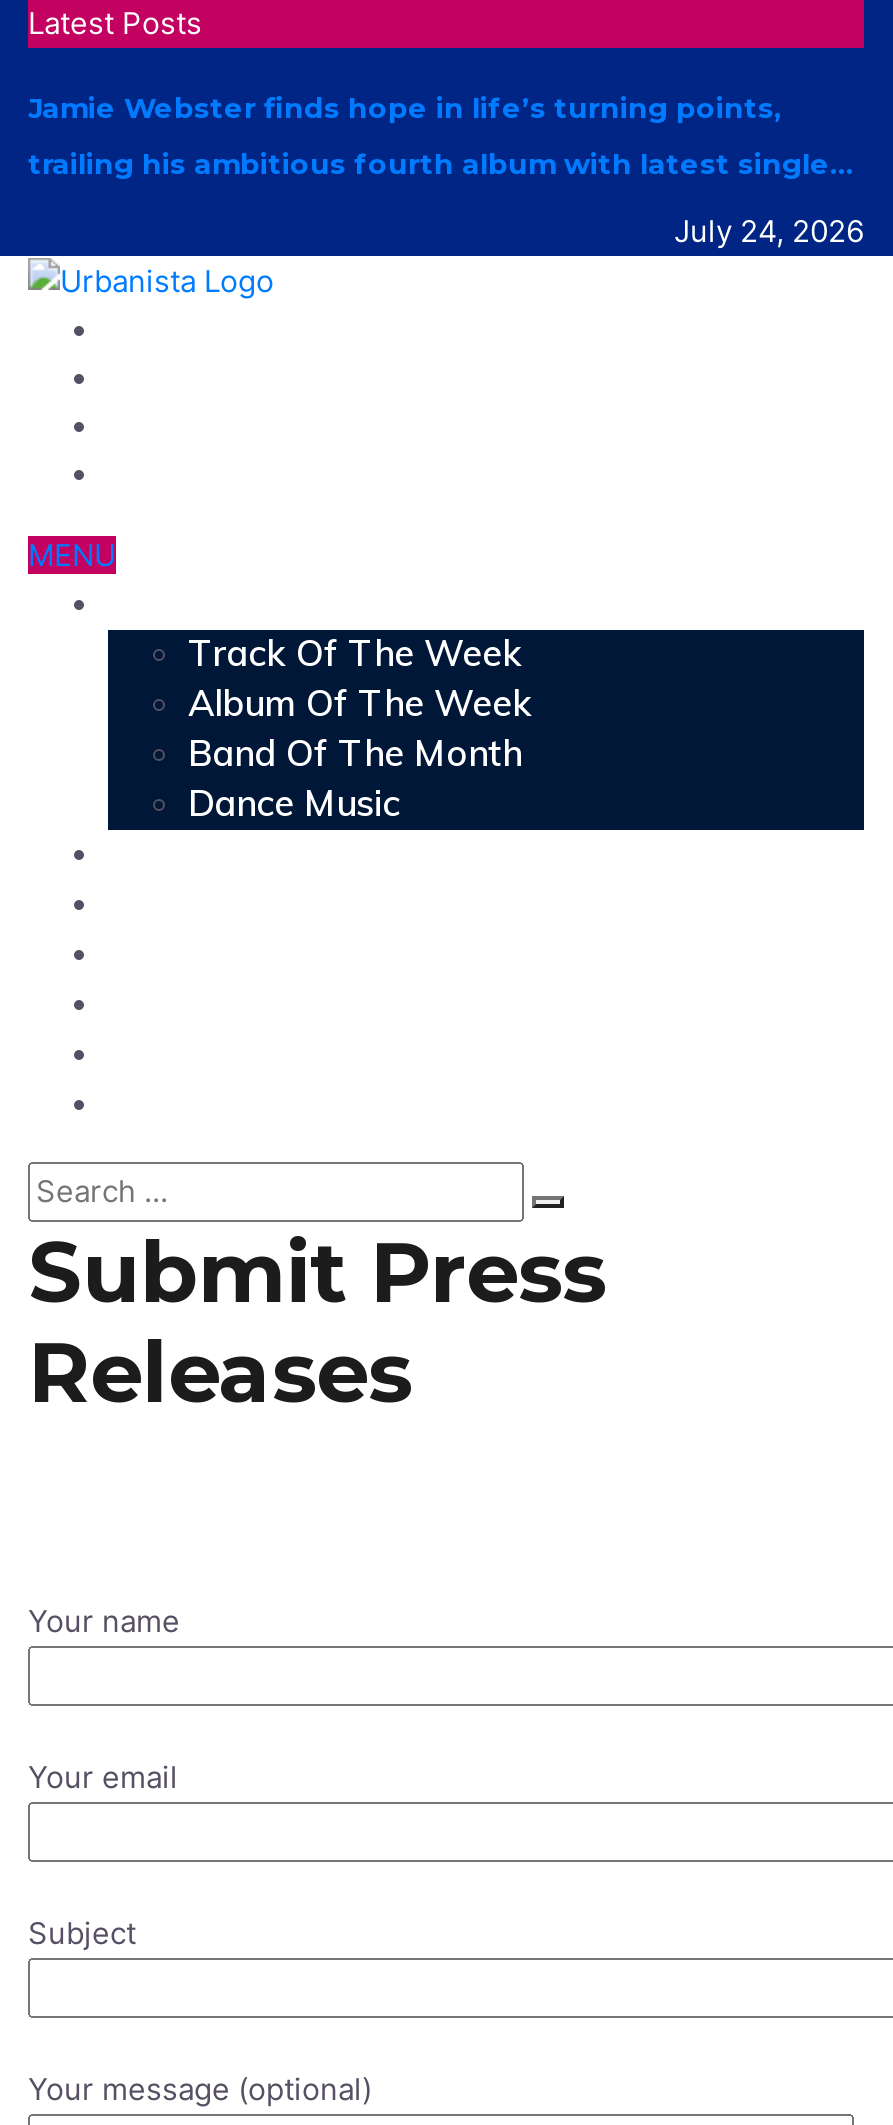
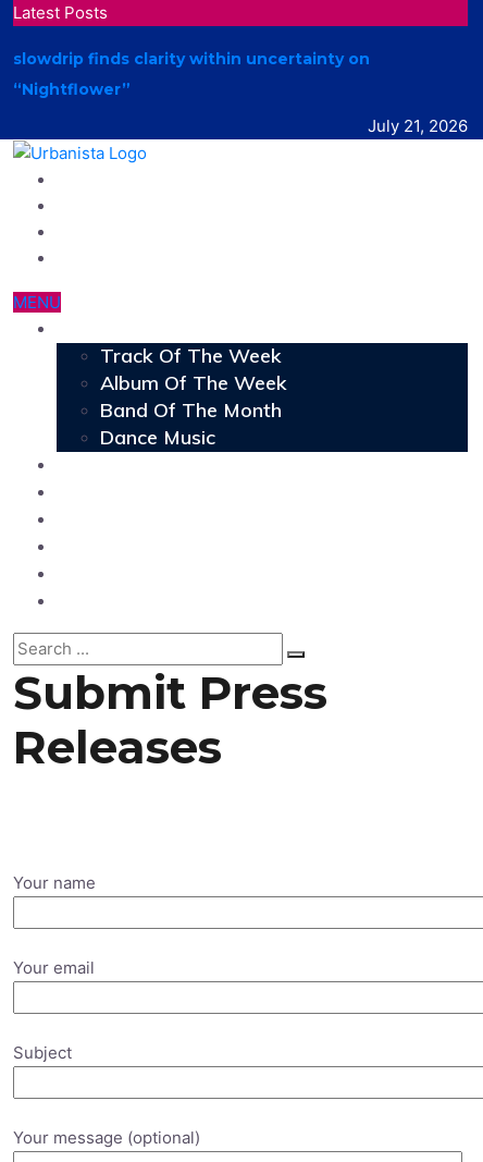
[28,90,782,126] Jamie Webster finds hope in life’s turning points, -> [13,49,370,69] slowdrip finds clarity within uncertainty on
[28,146,854,182] trailing his ambitious fourth album with latest single… -> [13,79,131,99] “Nightflower”
[674,212,864,250] July 24, 2026 -> [368,115,468,136] July 21, 2026

